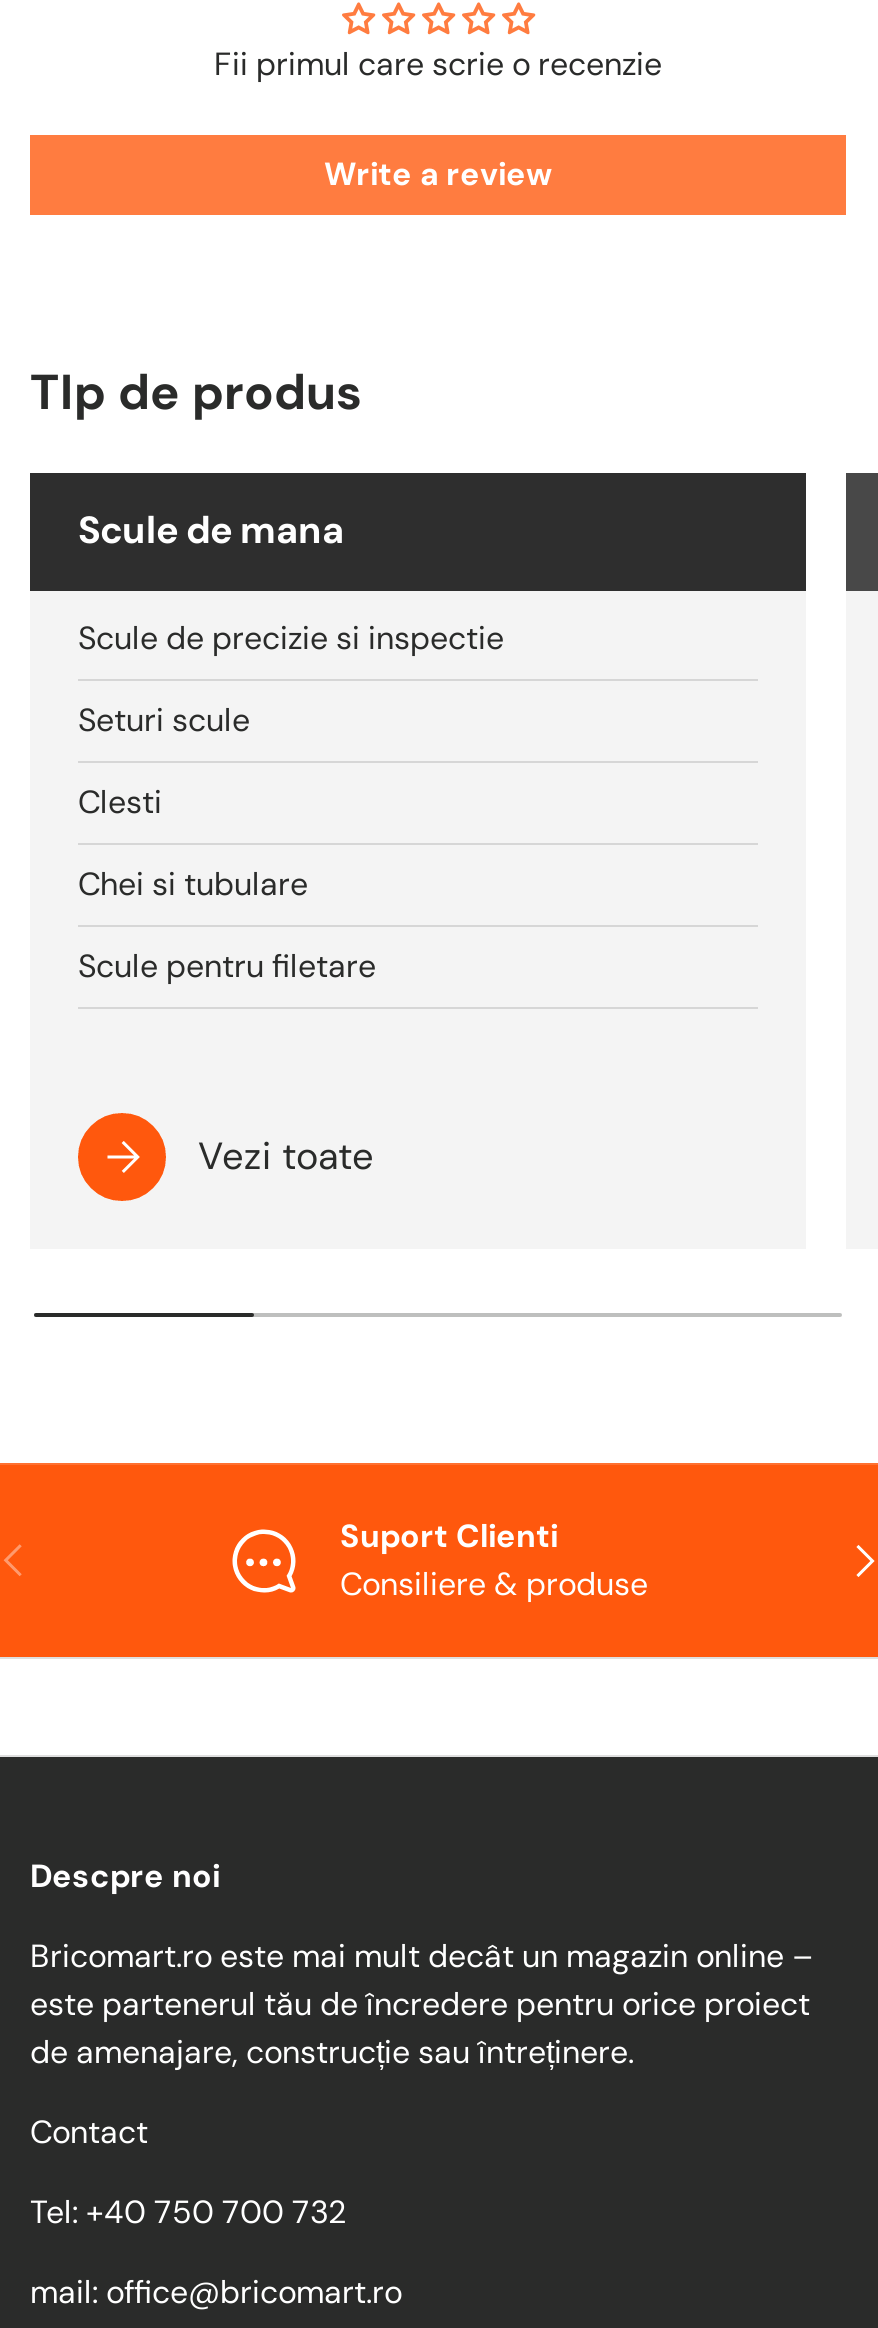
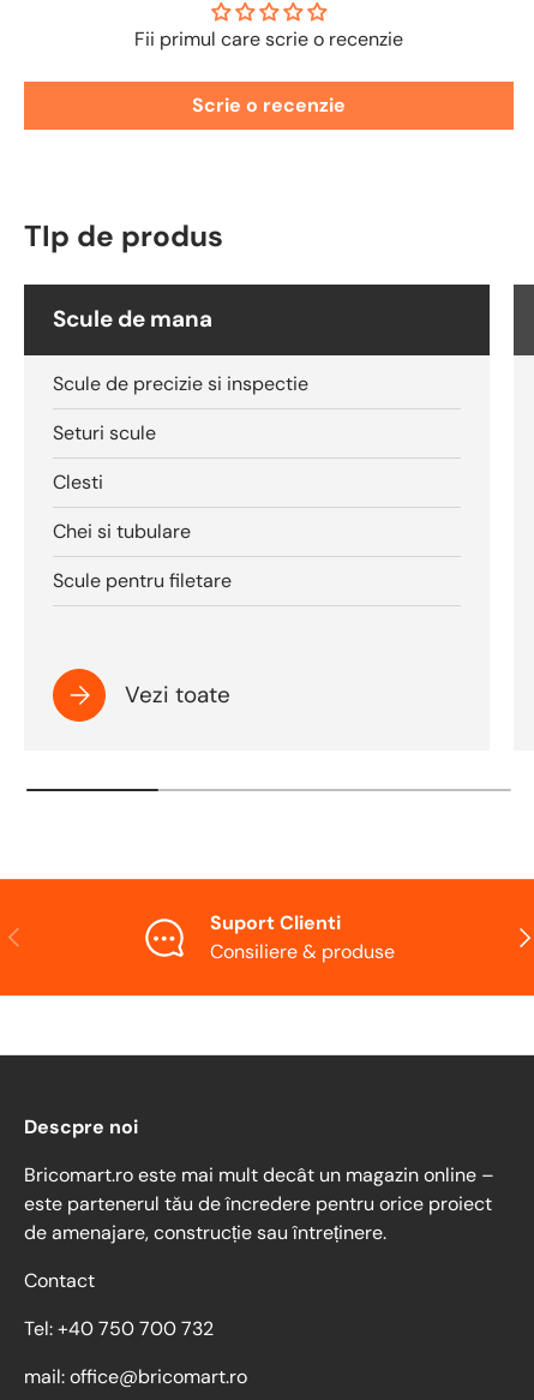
[324,153,552,195] Write a review -> [192,92,346,117] Scrie o recenzie

